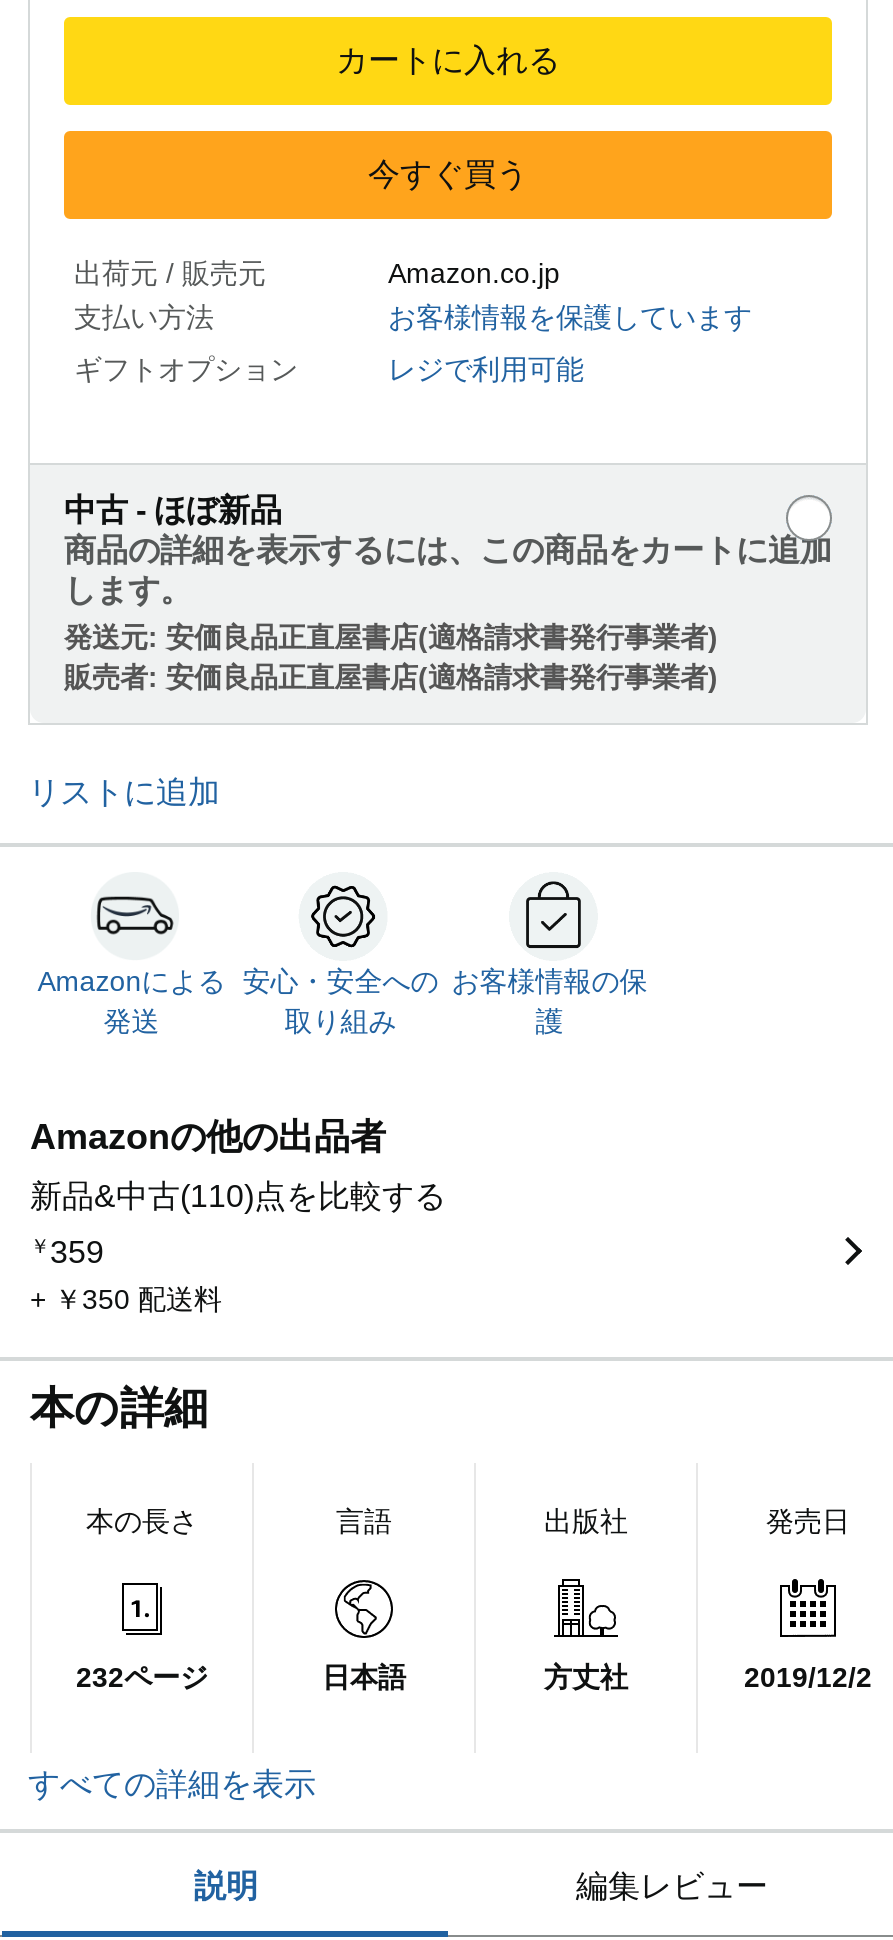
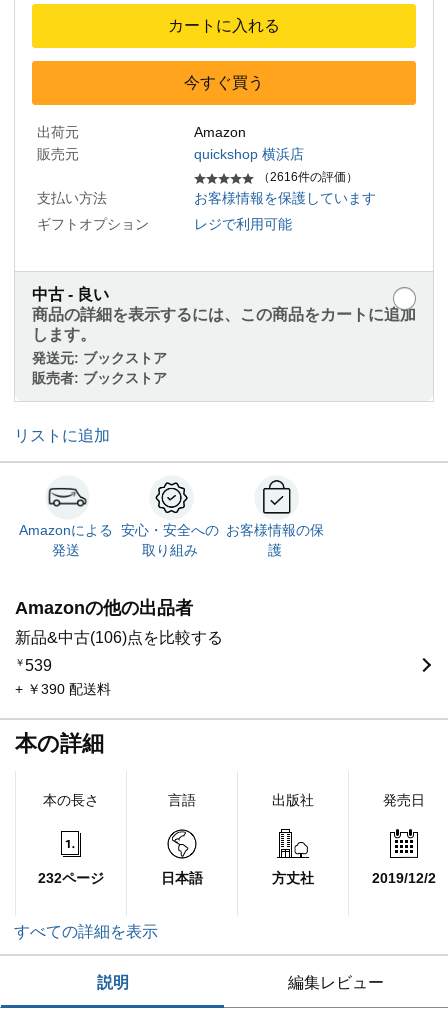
[74,257,560,289] 出荷元 / 販売元 | Amazon.co.jp -> [37,124,358,184] 出荷元 | Amazon | 販売元 | quickshop 横浜店 | （2616件の評価）
[64,493,282,527] 中古 - ほぼ新品 -> [32,286,109,303] 中古 - 良い
[64,621,718,693] 発送元:安価良品正直屋書店(適格請求書発行事業者) | 販売者:安価良品正直屋書店(適格請求書発行事業者) -> [32,350,167,386] 発送元:ブックストア | 販売者:ブックストア
[30,1180,446,1214] 新品&中古(110)点を比較する -> [15,629,223,646] 新品&中古(106)点を比較する
[30,1236,104,1270] ￥359 -> [15,657,52,674] ￥539
[30,1284,222,1316] + ￥350 配送料 -> [15,681,111,697] + ￥390 配送料

